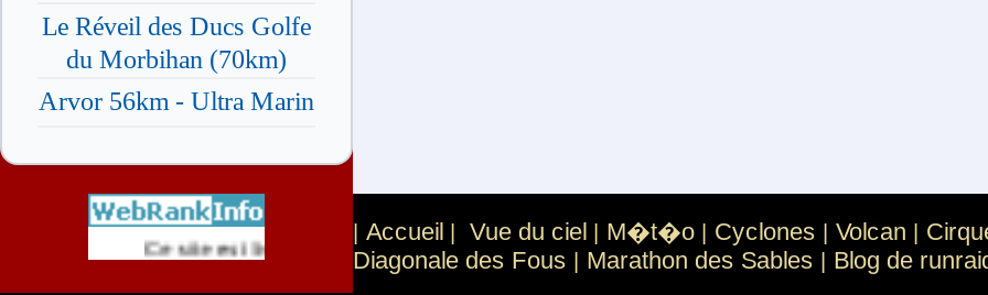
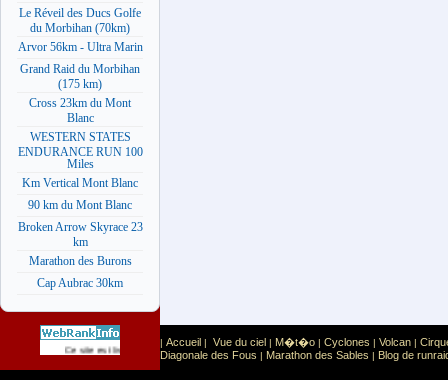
none -> [17,62,142,290] Grand Raid du Morbihan | (175 km) | Cross 23km du Mont | Blanc | WESTERN STATES | ENDURANCE RUN 100 | Miles | Km Vertical Mont Blanc | 90 km du Mont Blanc | Broken Arrow Skyrace 23 | km | Marathon des Burons | Cap Aubrac 30km

